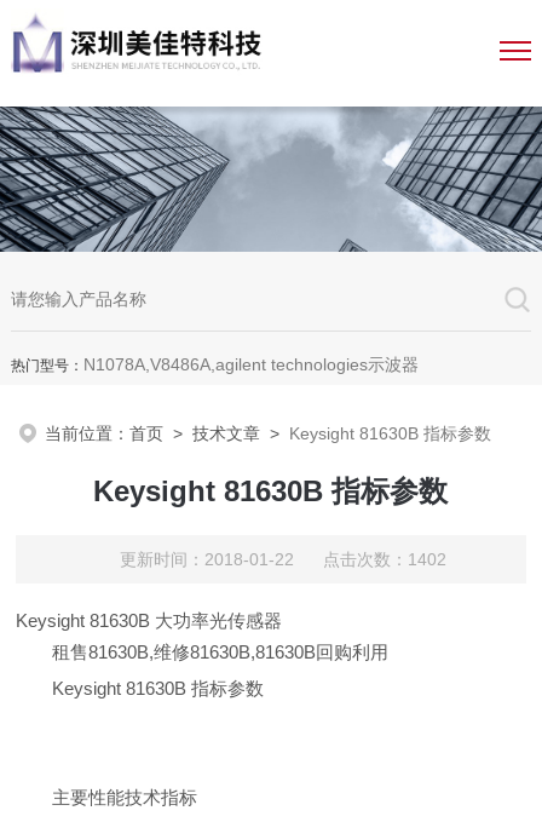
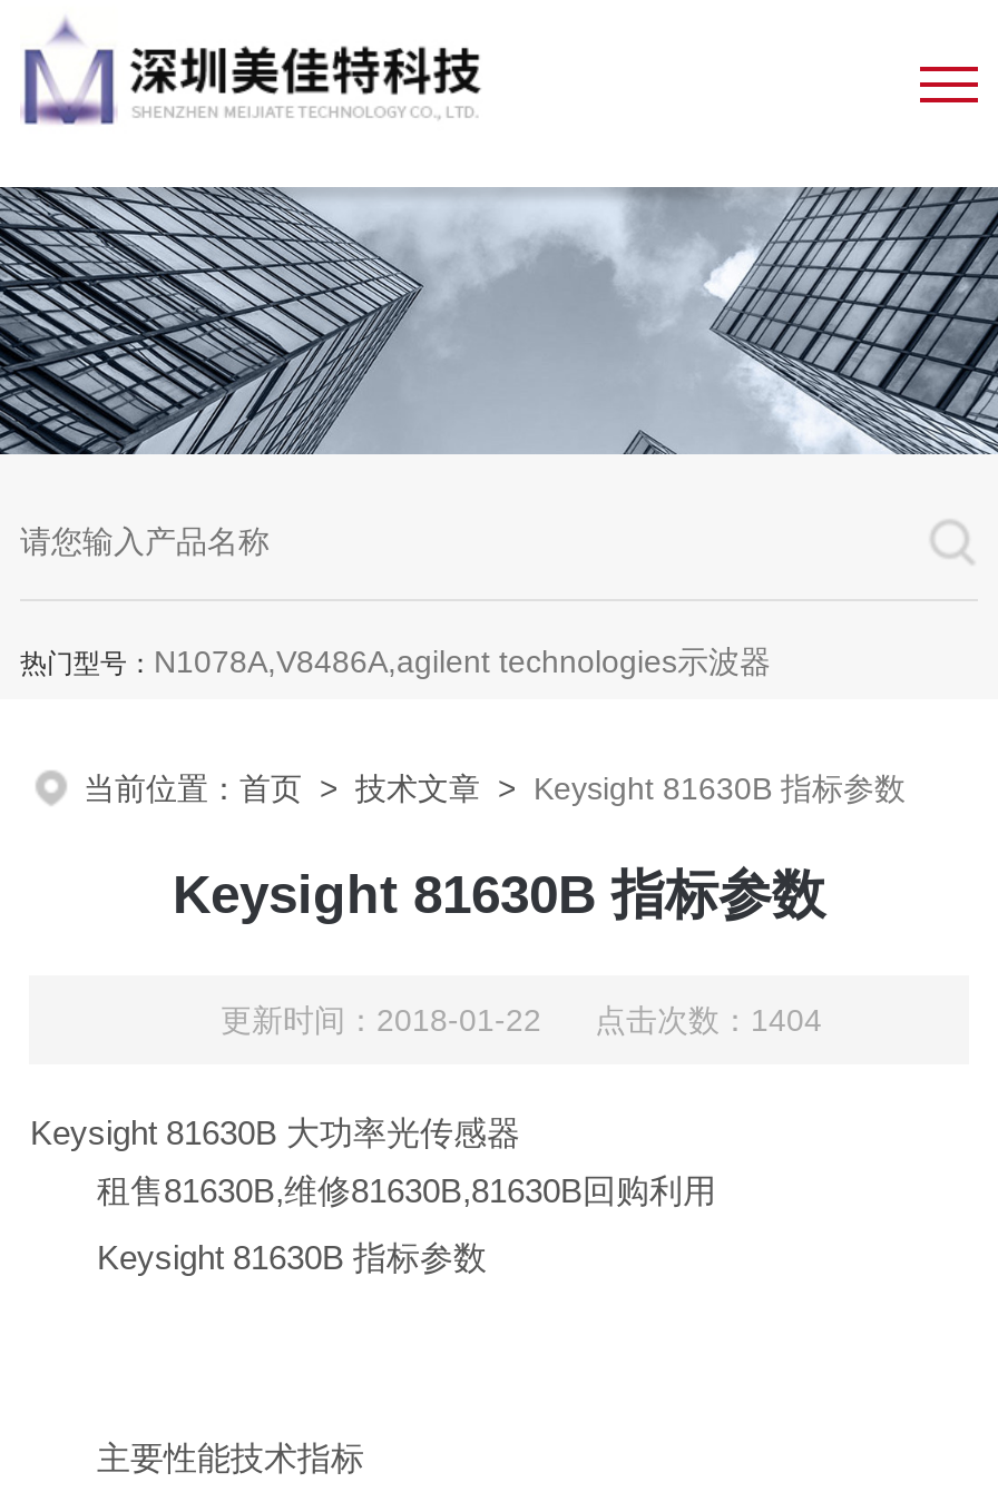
[120,550,446,569] 更新时间：2018-01-22 点击次数：1402 -> [221,1002,822,1038] 更新时间：2018-01-22 点击次数：1404

